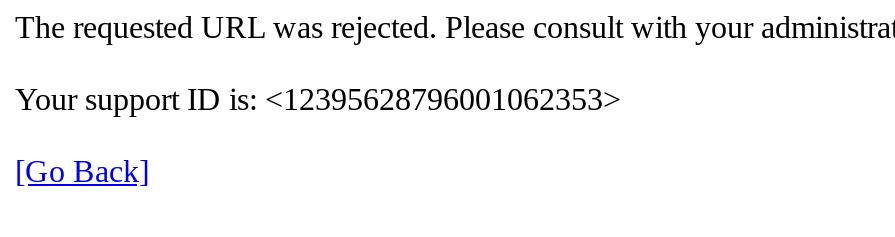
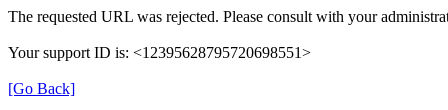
[15,82,621,116] Your support ID is: <12395628796001062353> -> [8,44,311,61] Your support ID is: <12395628795720698551>

